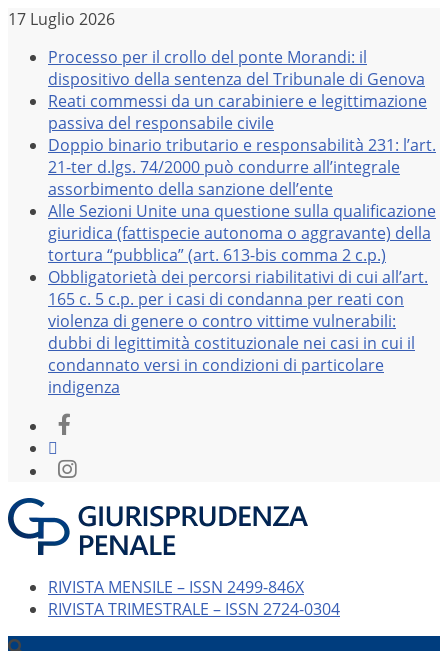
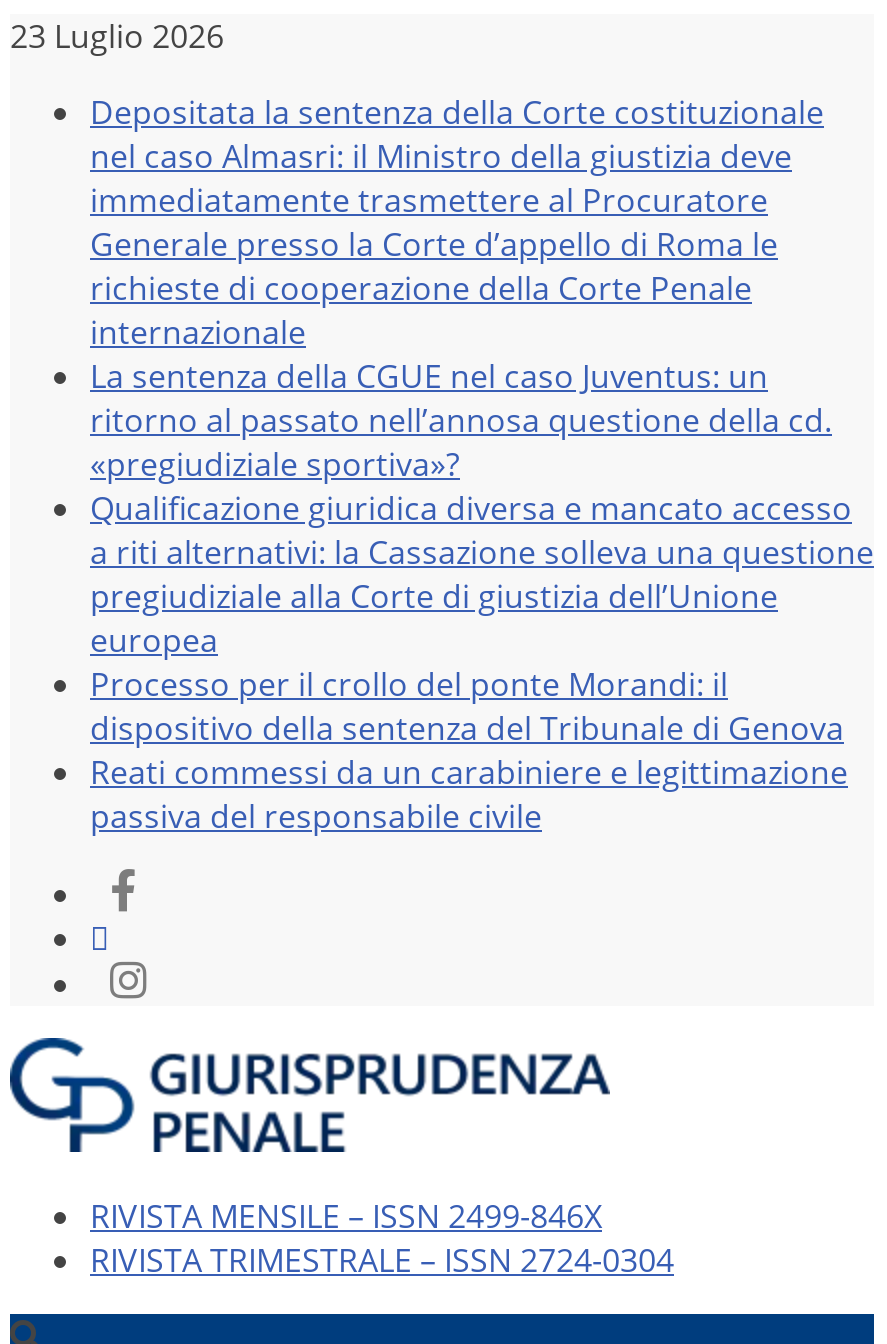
[8,8,115,30] 17 Luglio 2026 -> [10,14,874,662] 23 Luglio 2026 | Depositata la sentenza della Corte costituzionale | nel caso Almasri: il Ministro della giustizia deve | immediatamente trasmettere al Procuratore | Generale presso la Corte d’appello di Roma le | richieste di cooperazione della Corte Penale | internazionale | La sentenza della CGUE nel caso Juventus: un | ritorno al passato nell’annosa questione della cd. | «pregiudiziale sportiva»? | Qualificazione giuridica diversa e mancato accesso | a riti alternativi: la Cassazione solleva una questione | pregiudiziale alla Corte di giustizia dell’Unione | europea
moved [48,46,427,134] -> [90,662,848,838]: Processo per il crollo del ponte Morandi: il | dispositivo della sentenza del Tribunale di Genova | Reati commessi da un carabiniere e legittimazione | passiva del responsabile civile
[48,134,436,398] Doppio binario tributario e responsabilità 231: l’art. | 21-ter d.lgs. 74/2000 può condurre all’integrale | assorbimento della sanzione dell’ente | Alle Sezioni Unite una questione sulla qualificazione | giuridica (fattispecie autonoma o aggravante) della | tortura “pubblica” (art. 613-bis comma 2 c.p.) | Obbligatorietà dei percorsi riabilitativi di cui all’art. | 165 c. 5 c.p. per i casi di condanna per reati con | violenza di genere o contro vittime vulnerabili: | dubbi di legittimità costituzionale nei casi in cui il | condannato versi in condizioni di particolare | indigenza -> none

